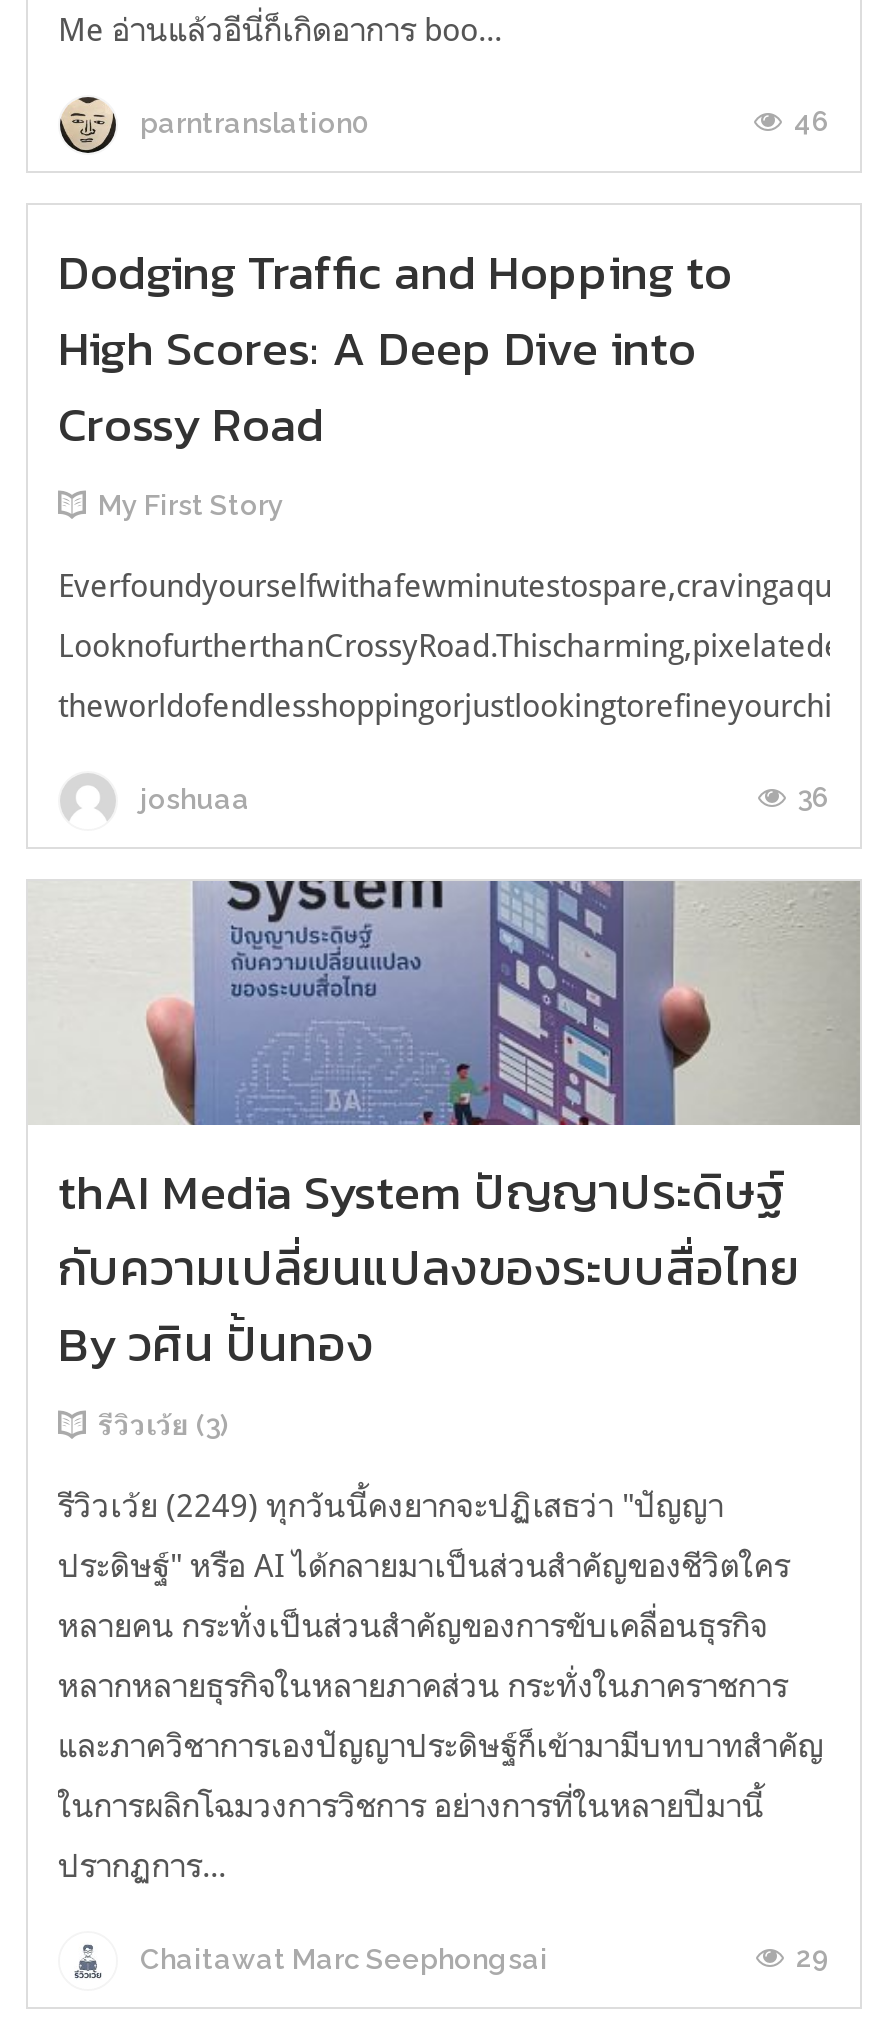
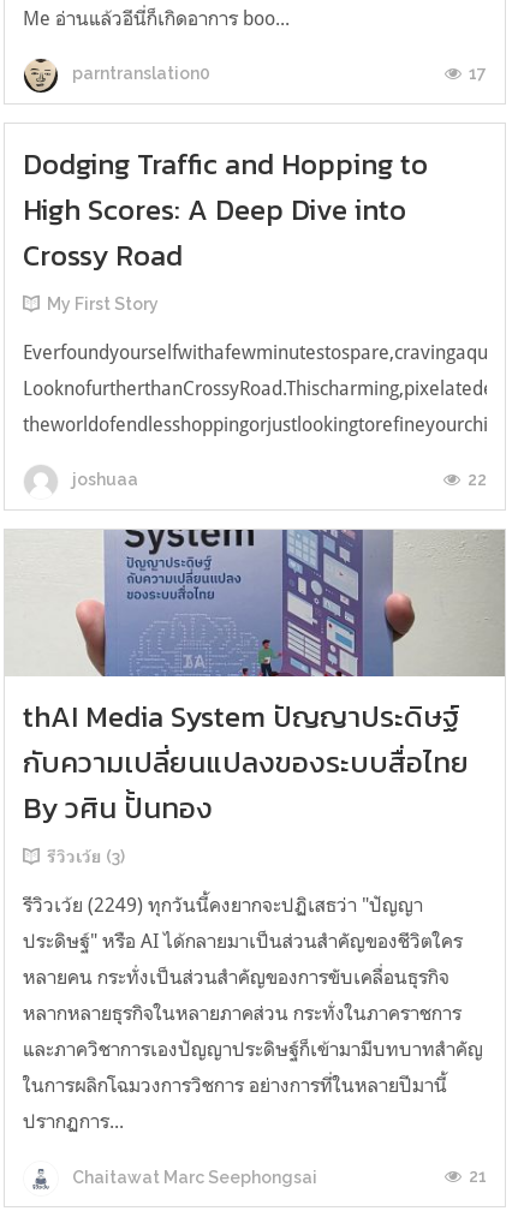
[794,105,830,137] 46 -> [469,63,487,83] 17
[798,781,830,813] 36 -> [468,469,487,489] 22
[796,1942,830,1974] 29 -> [469,1167,487,1186] 21

